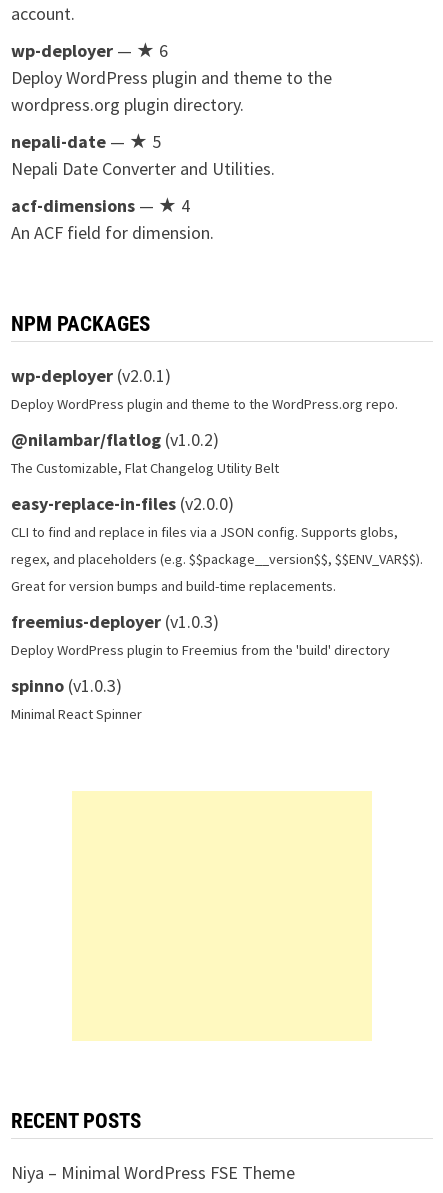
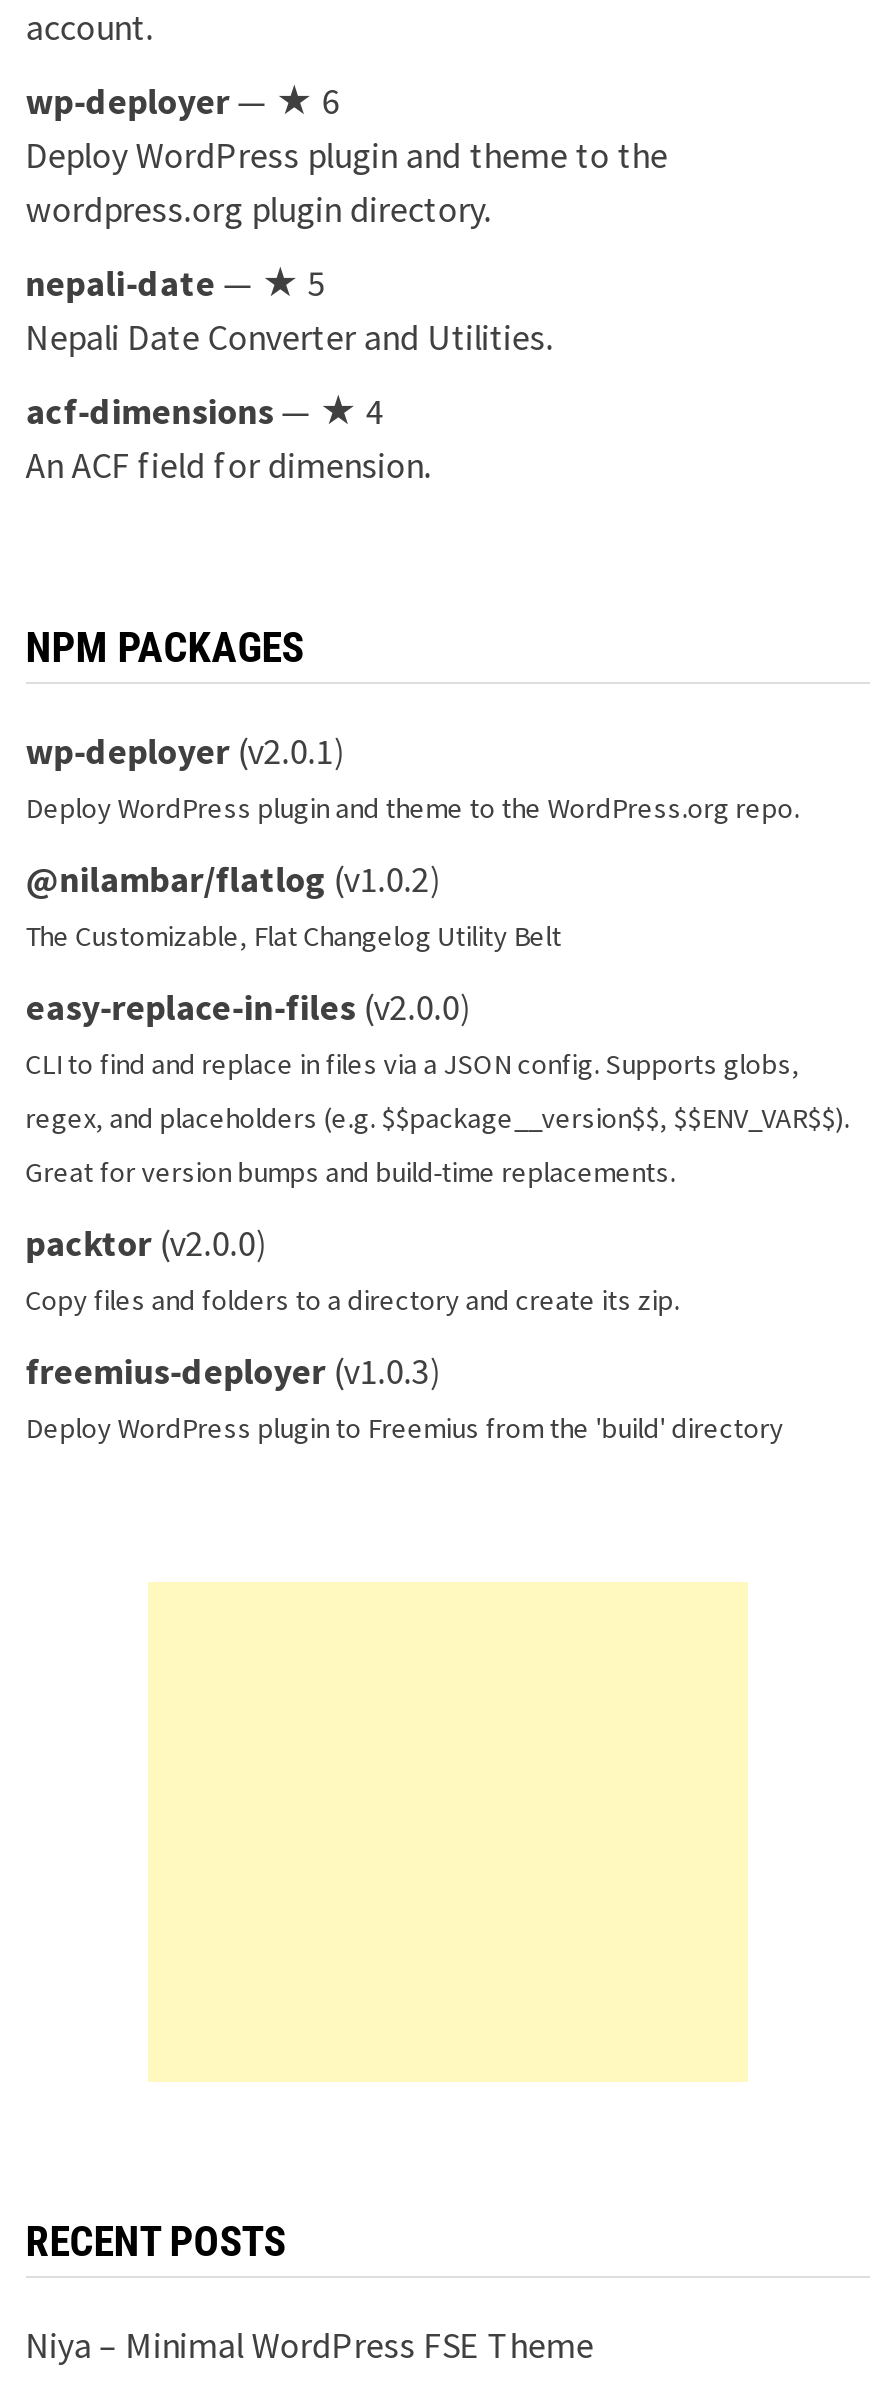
none -> [26,1220,680,1318] packtor (v2.0.0) | Copy files and folders to a directory and create its zip.
moved [11,610,390,659] -> [26,1348,784,1446]: freemius-deployer (v1.0.3) | Deploy WordPress plugin to Freemius from the 'build' directory
[11,674,142,723] spinno (v1.0.3) | Minimal React Spinner -> none

